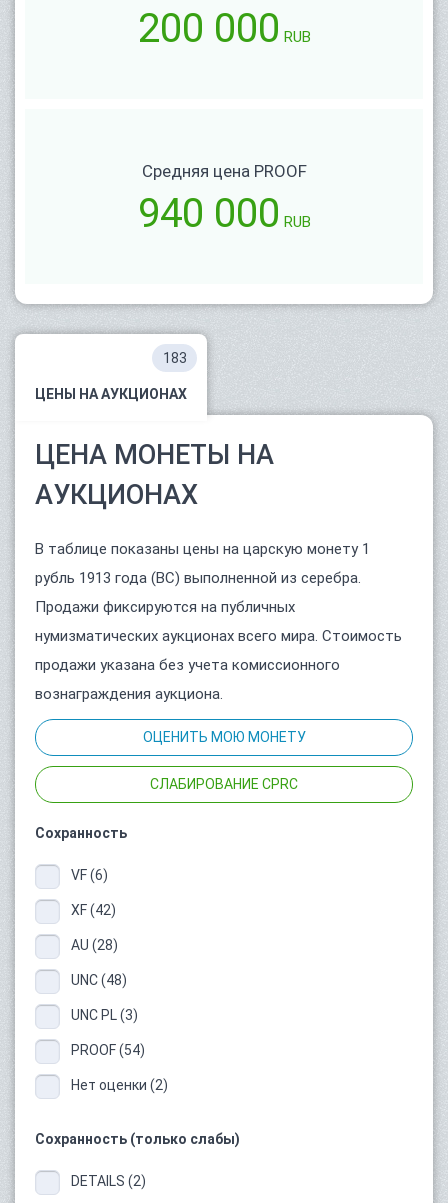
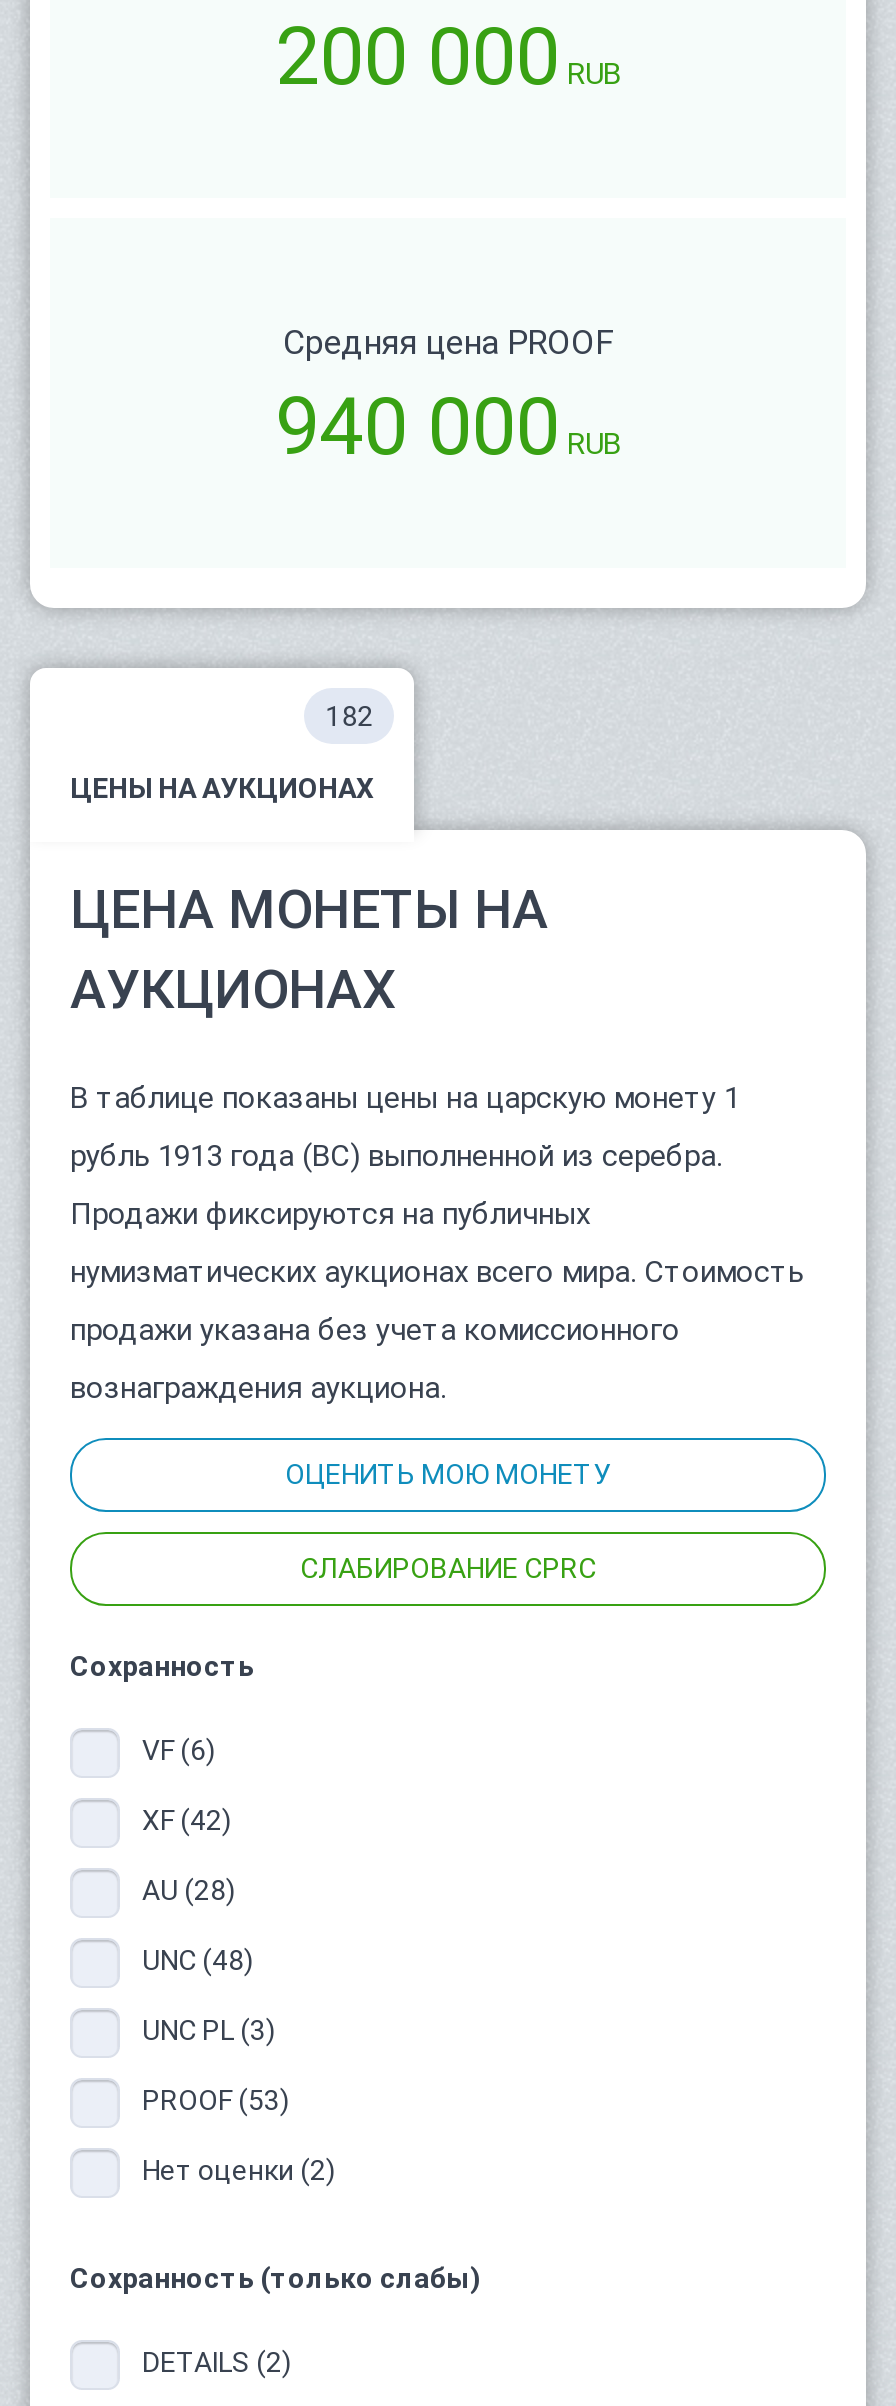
[163,350,187,366] 183 -> [326,701,374,733] 182
[71,1042,145,1058] PROOF (54) -> [142,2085,290,2117] PROOF (53)

